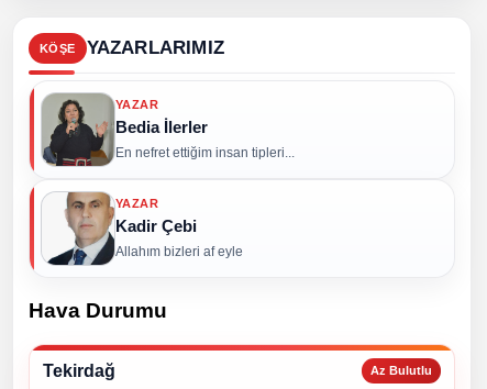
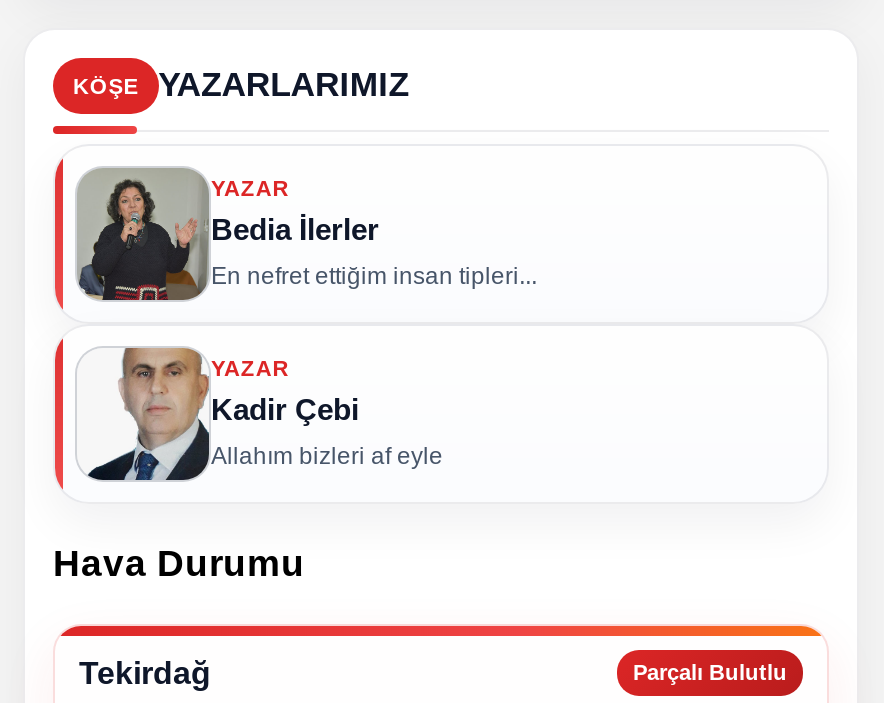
[370,363,432,376] Az Bulutlu -> [633,659,787,683] Parçalı Bulutlu

